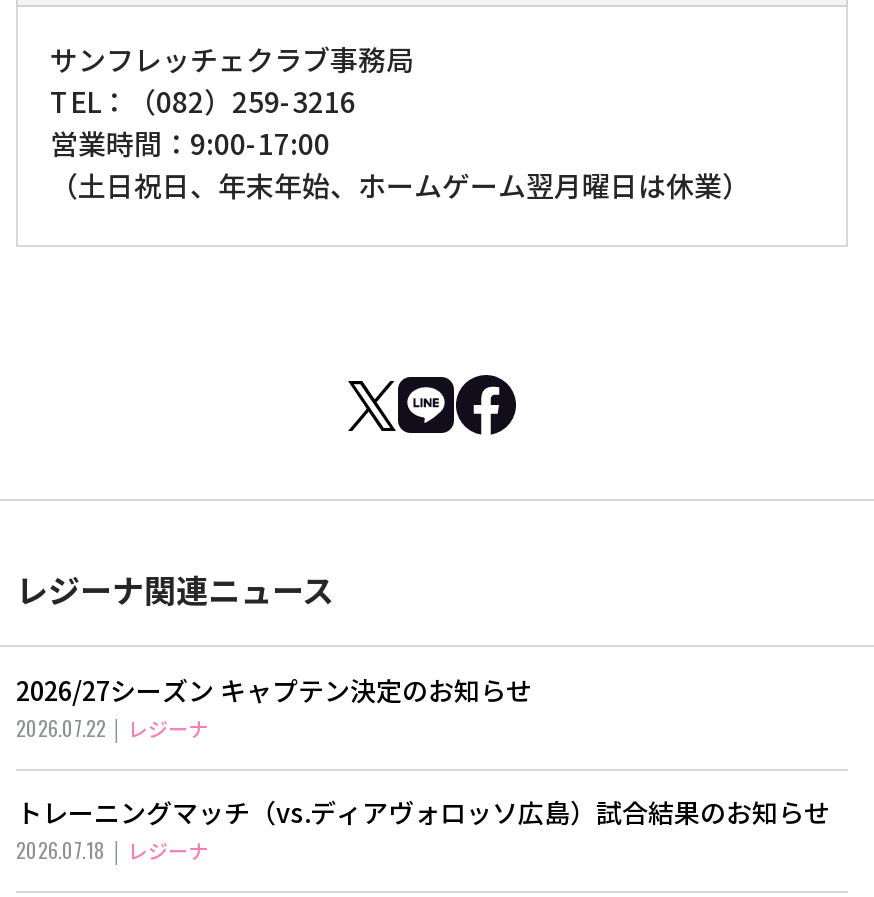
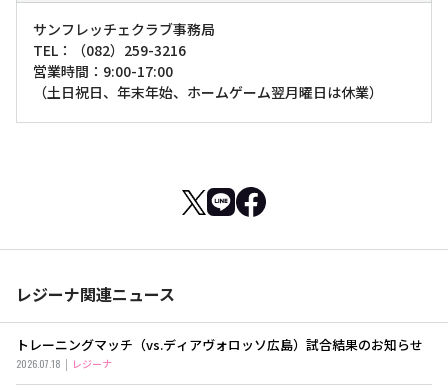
[16,671,532,744] 2026/27シーズン キャプテン決定のお知らせ | 2026.07.22 | レジーナ -> none

